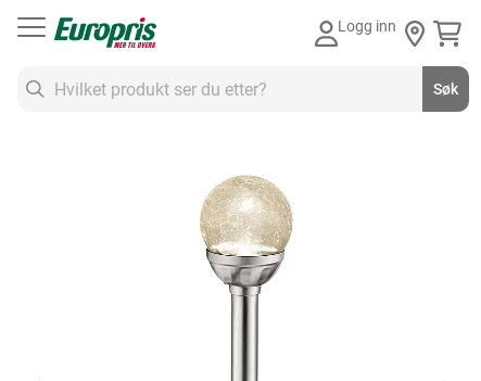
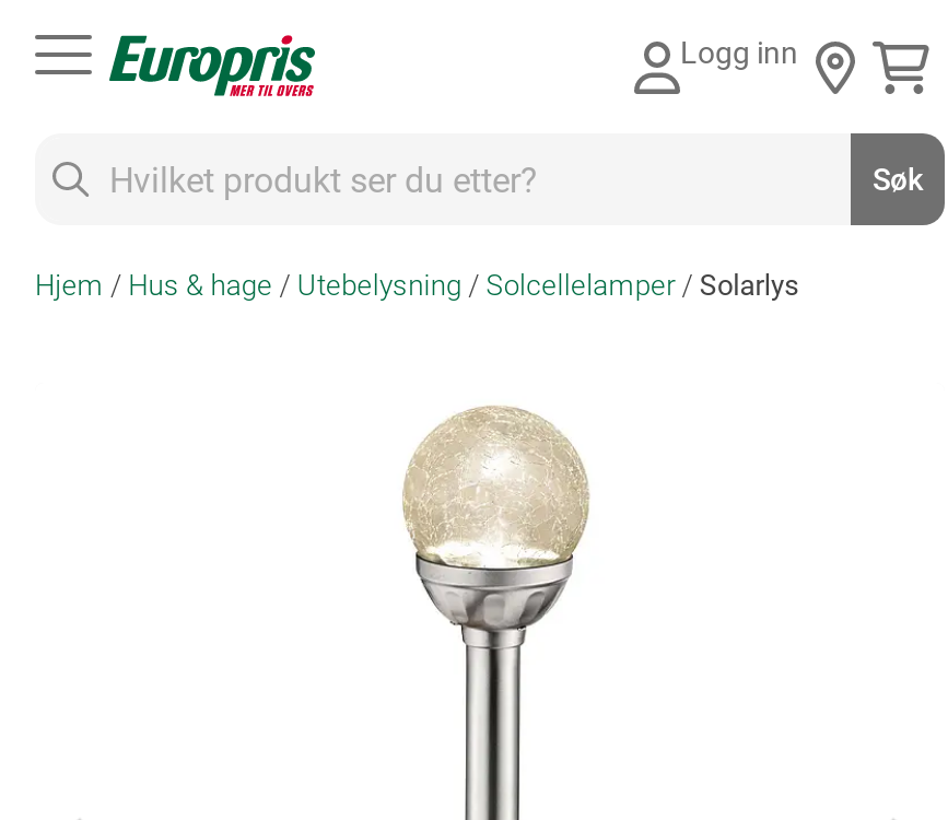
none -> [35,269,800,302] Hjem | Hus & hage | Utebelysning | Solcellelamper | Solarlys

